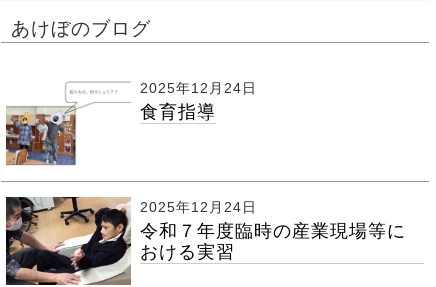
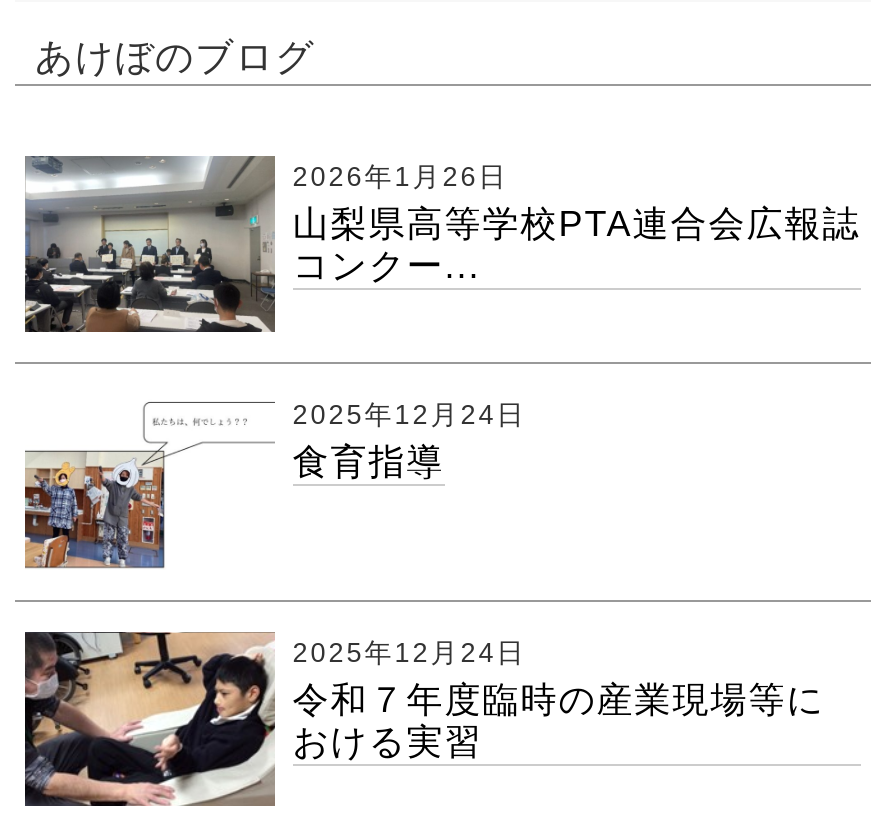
none -> [23,154,861,334] [image] | 2026年1月26日 | 山梨県高等学校PTA連合会広報誌 | コンクー...

